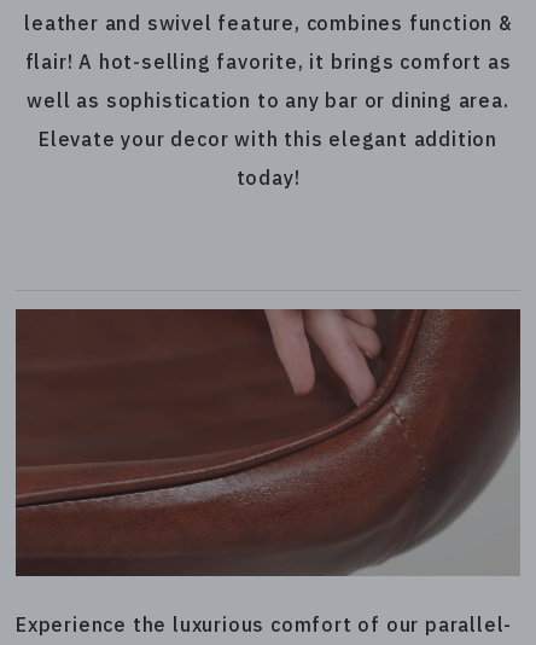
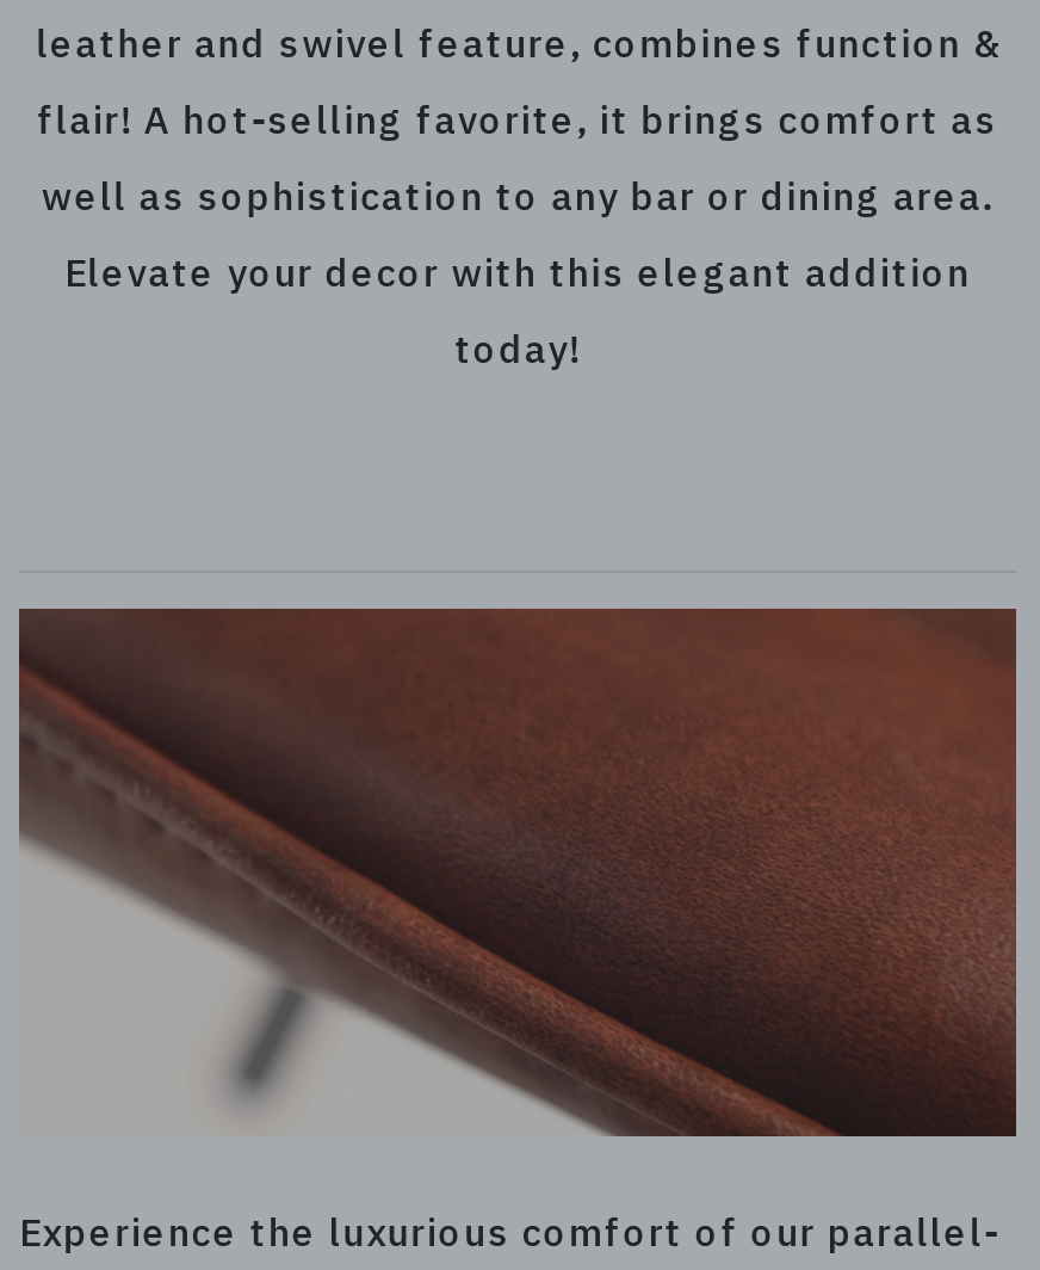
[14,309,520,577] [image] -> [19,609,1019,1139] [image]

